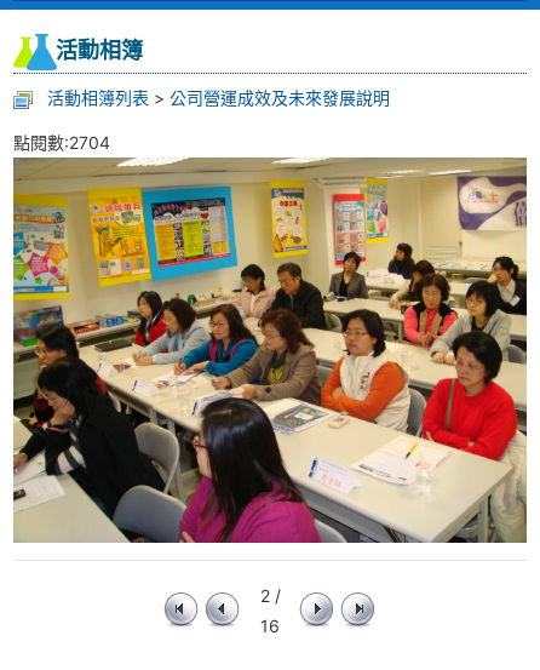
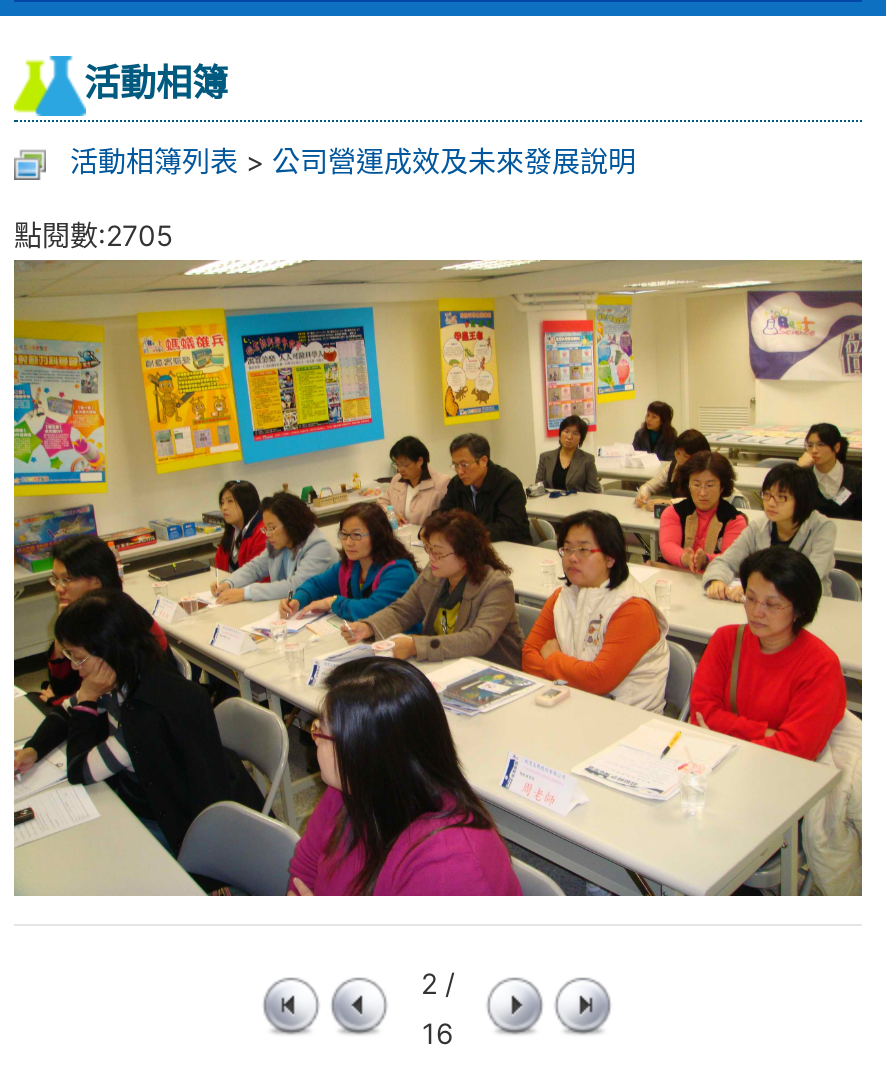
[13,132,110,153] 點閱數:2704 -> [14,218,174,252] 點閱數:2705

